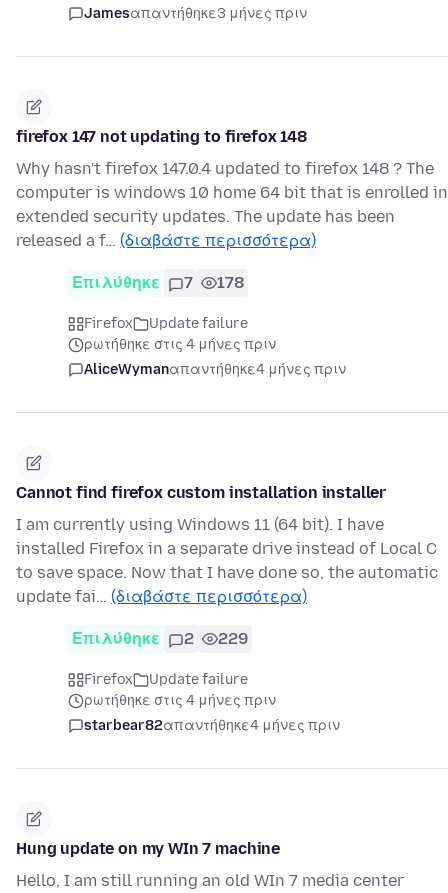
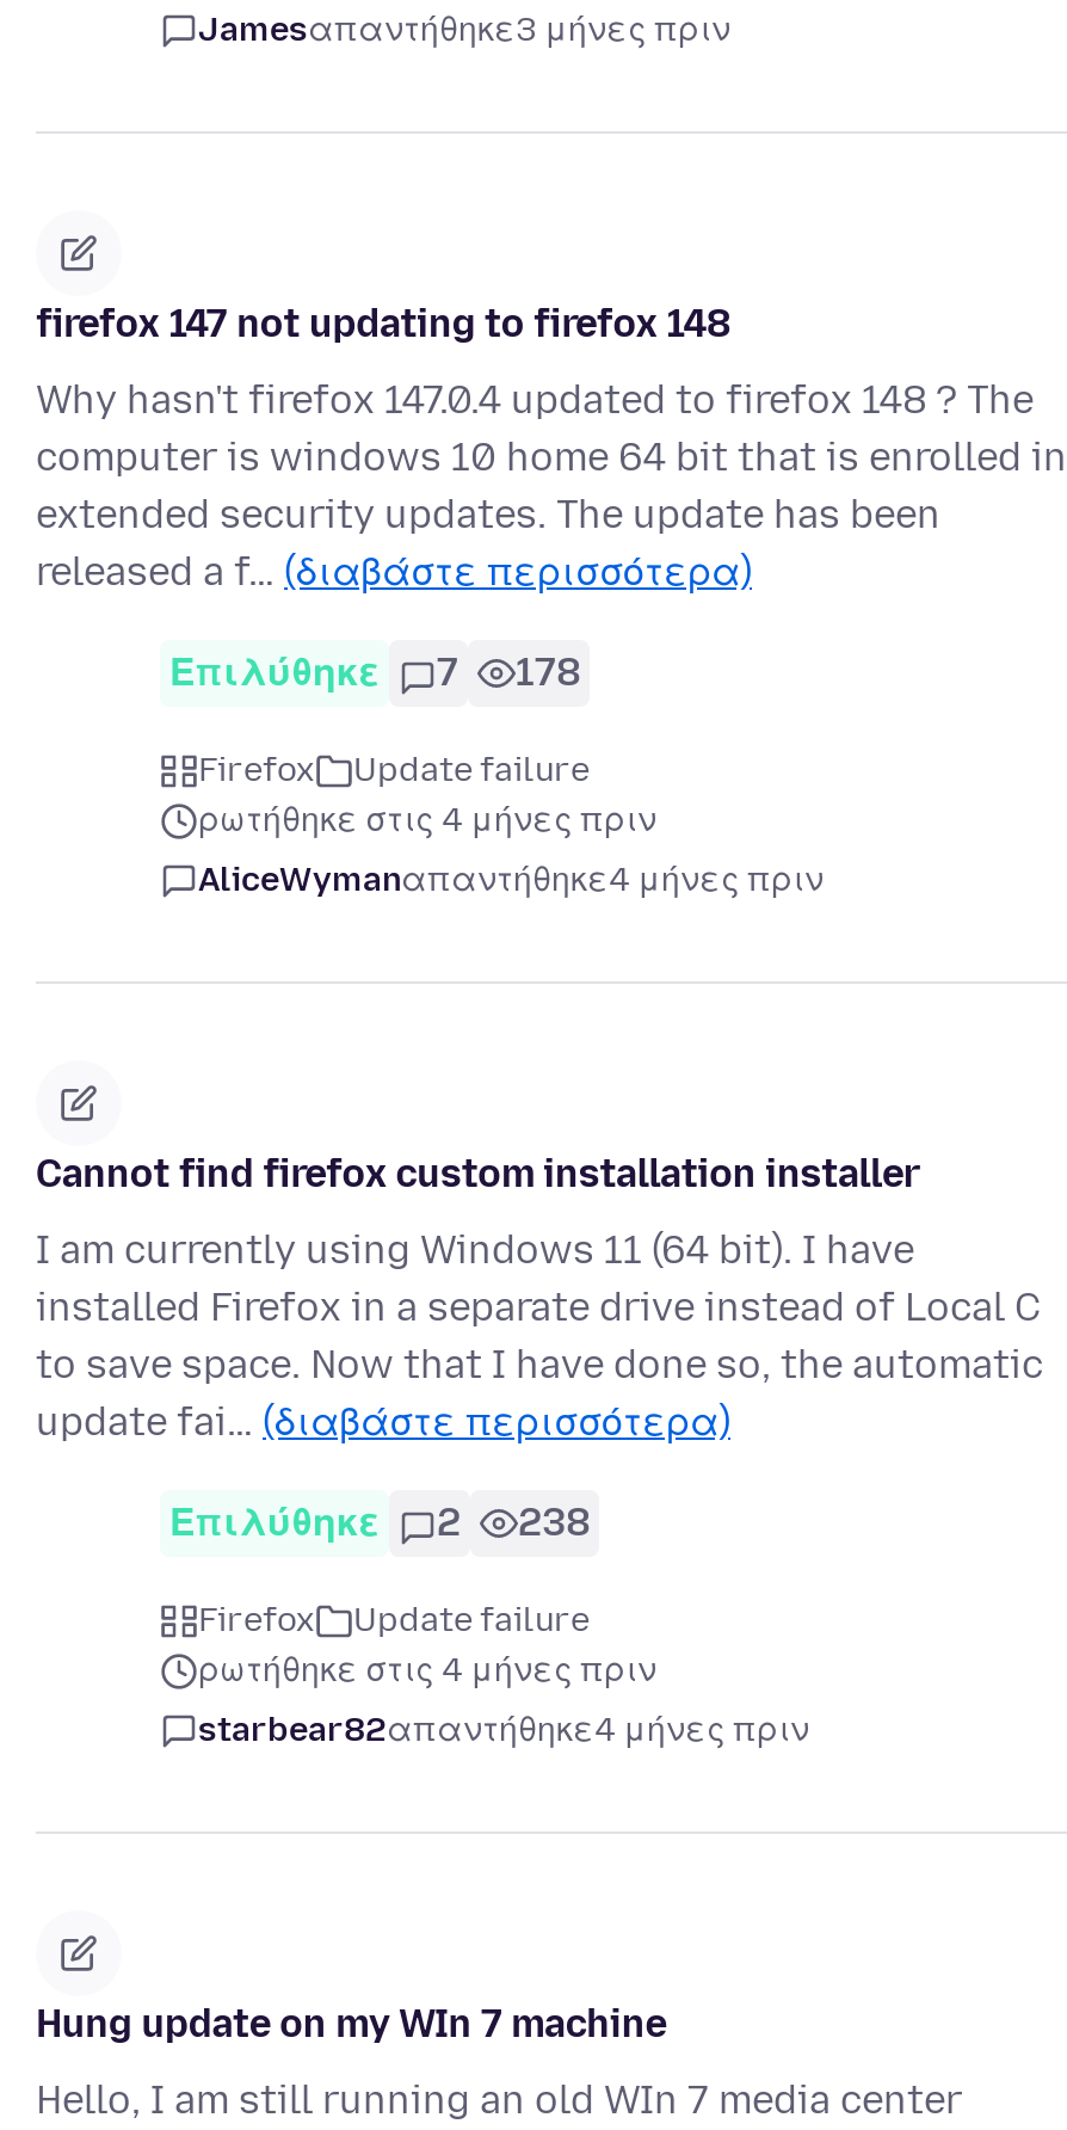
[72,629,248,648] Επιλύθηκε 2 229 -> [169,1501,590,1546] Επιλύθηκε 2 238

